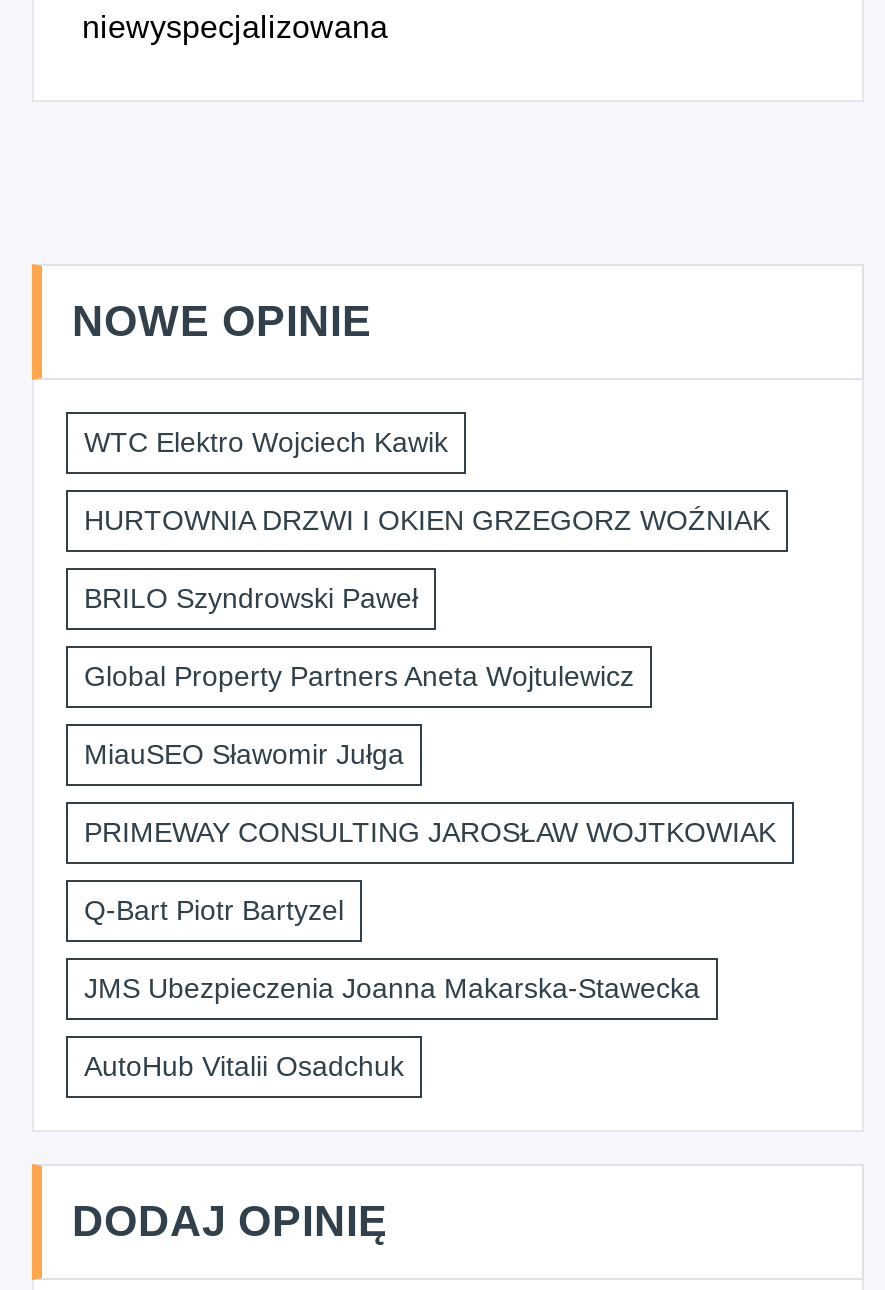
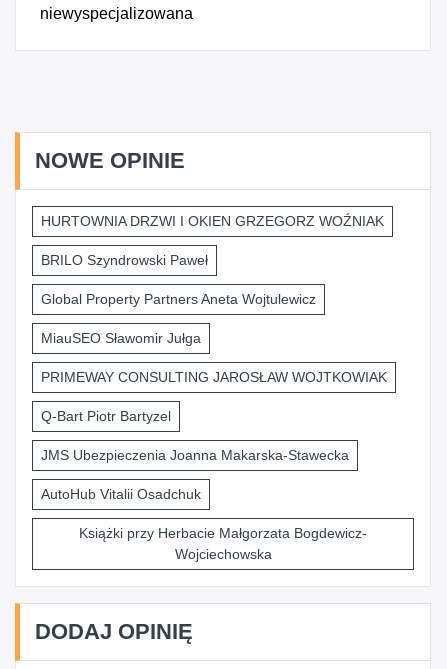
[84,426,448,458] WTC Elektro Wojciech Kawik -> none
moved [84,504,776,1082] -> [41,213,387,502]: HURTOWNIA DRZWI I OKIEN GRZEGORZ WOŹNIAK | BRILO Szyndrowski Paweł | Global Property Partners Aneta Wojtulewicz | MiauSEO Sławomir Jułga | PRIMEWAY CONSULTING JAROSŁAW WOJTKOWIAK | Q-Bart Piotr Bartyzel | JMS Ubezpieczenia Joanna Makarska-Stawecka | AutoHub Vitalii Osadchuk
none -> [79,525,367,562] Książki przy Herbacie Małgorzata Bogdewicz- | Wojciechowska

